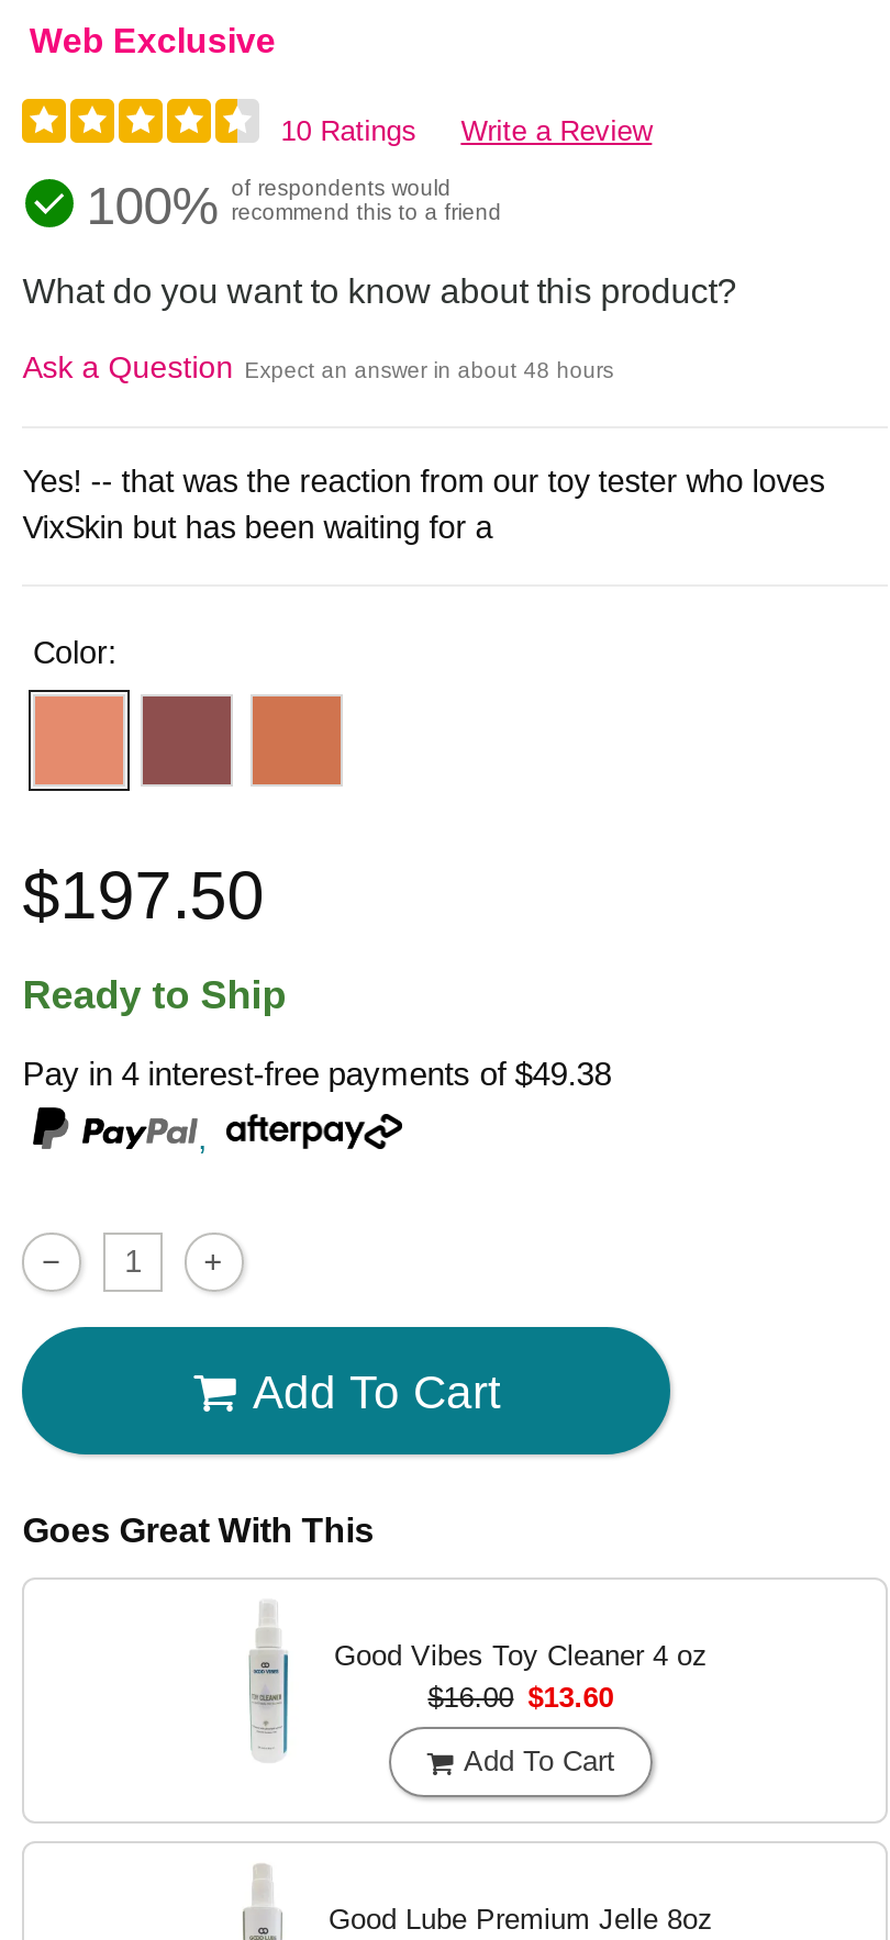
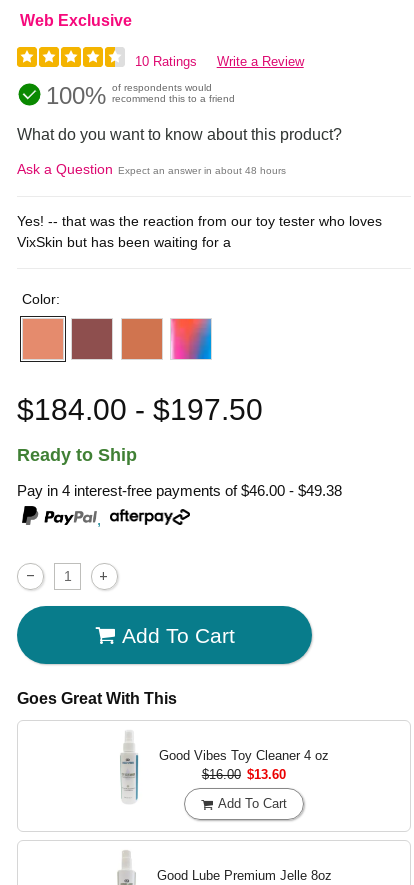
none -> [170,318,212,360] [image]
[22,858,264,932] $197.50 -> [17,392,263,426] $184.00 - $197.50
[22,1055,611,1093] Pay in 4 interest-free payments of $49.38 -> [17,482,342,499] Pay in 4 interest-free payments of $46.00 - $49.38

